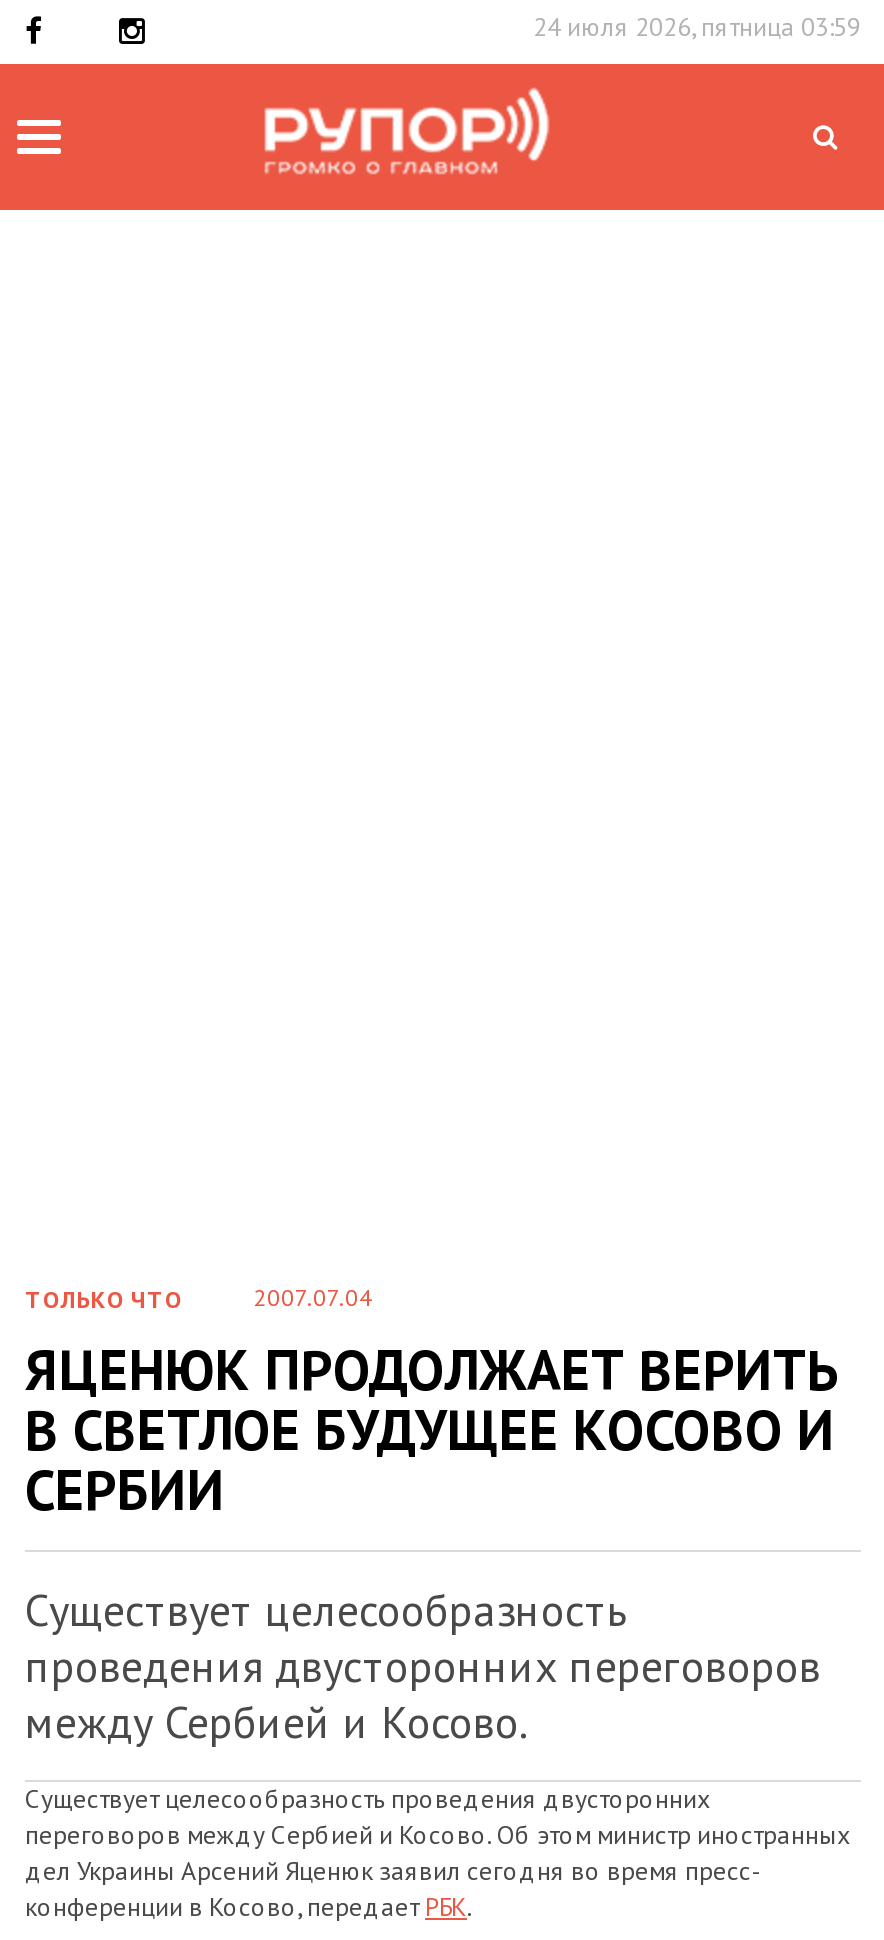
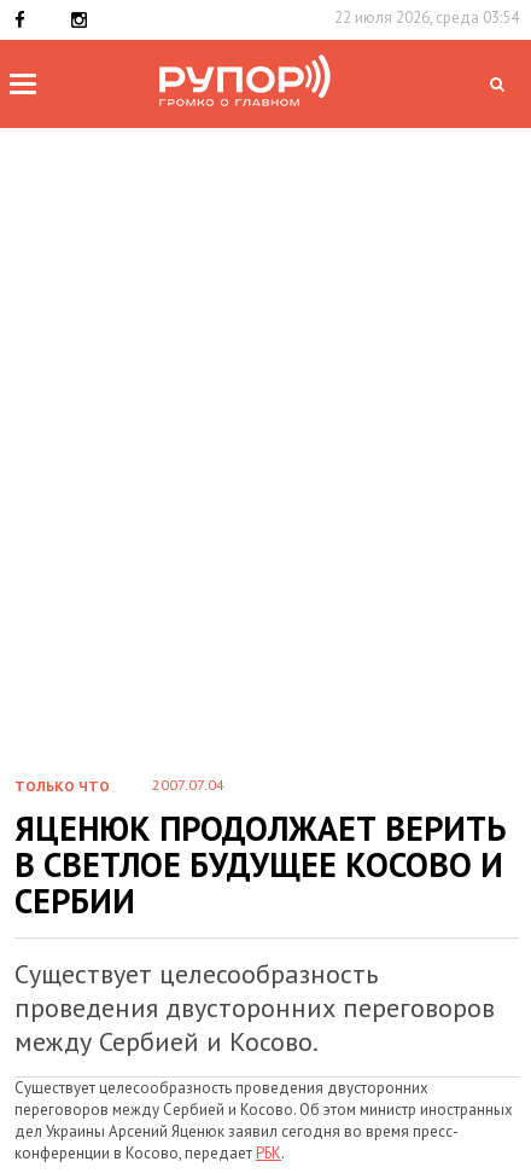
[533,10,861,44] 24 июля 2026, пятница 03:59 -> [334,7,519,28] 22 июля 2026, среда 03:54

